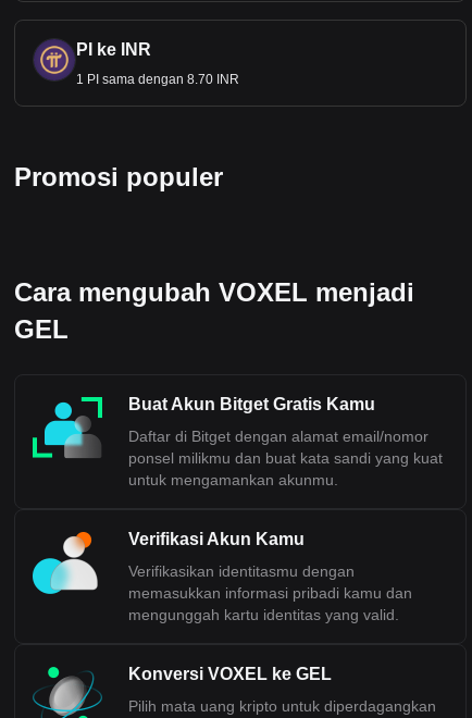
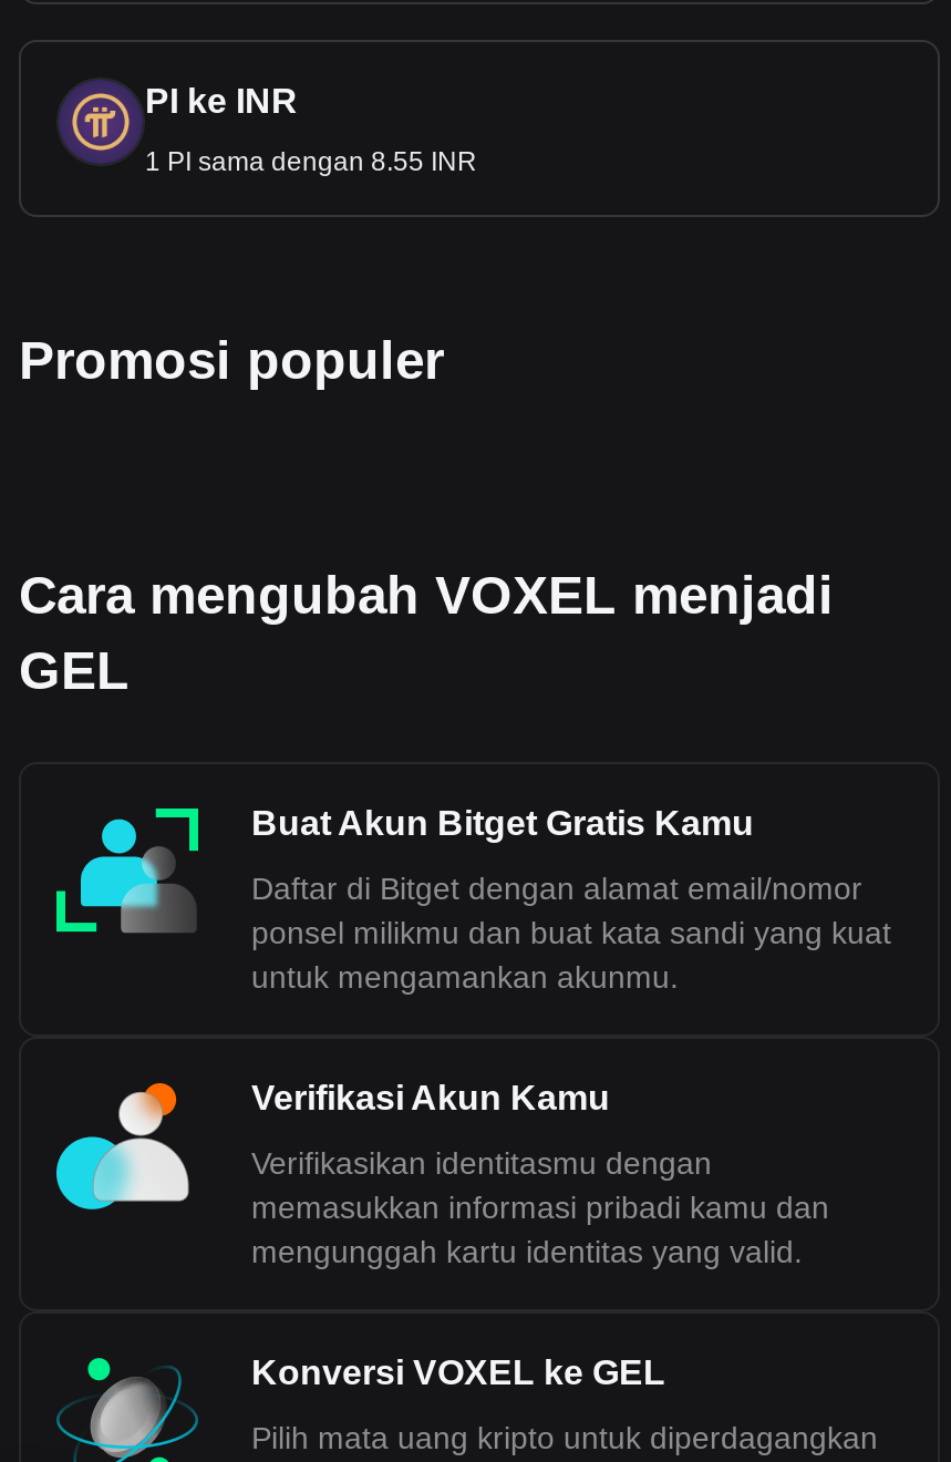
[76,72,239,87] 1 PI sama dengan 8.70 INR -> [145,146,477,177] 1 PI sama dengan 8.55 INR

